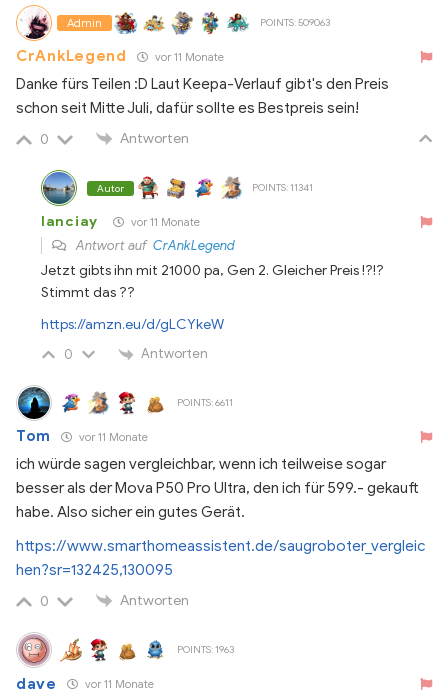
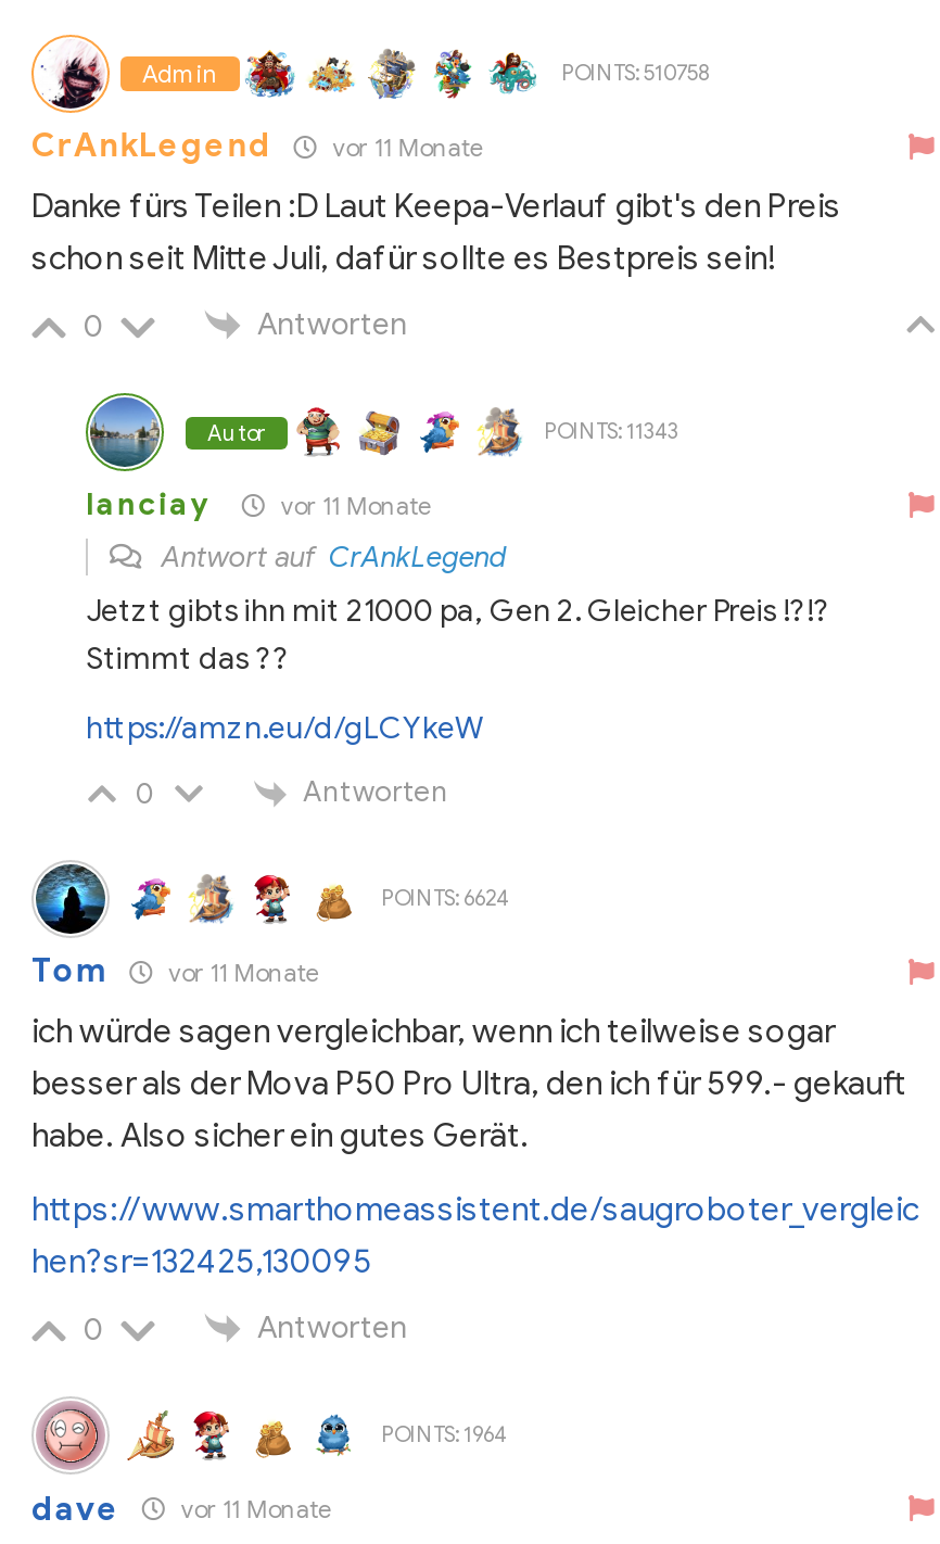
[260,16,330,29] POINTS: 509063 -> [561,58,709,86] POINTS: 510758
[252,181,313,194] POINTS: 11341 -> [544,418,678,446] POINTS: 11343
[177,396,233,409] POINTS: 6611 -> [381,884,509,912] POINTS: 6624
[177,643,234,656] POINTS: 1963 -> [381,1421,507,1449] POINTS: 1964

